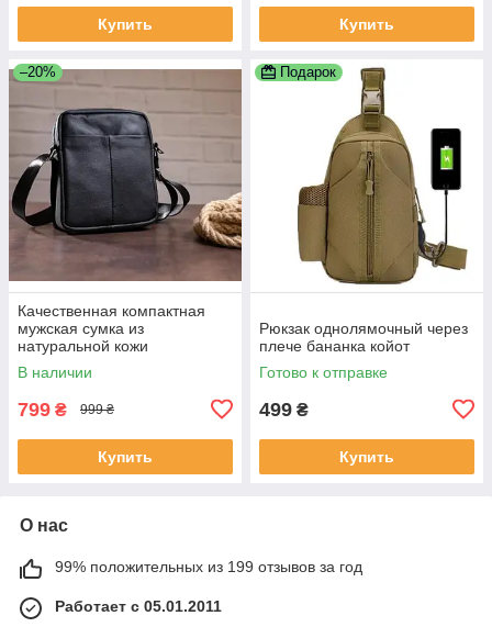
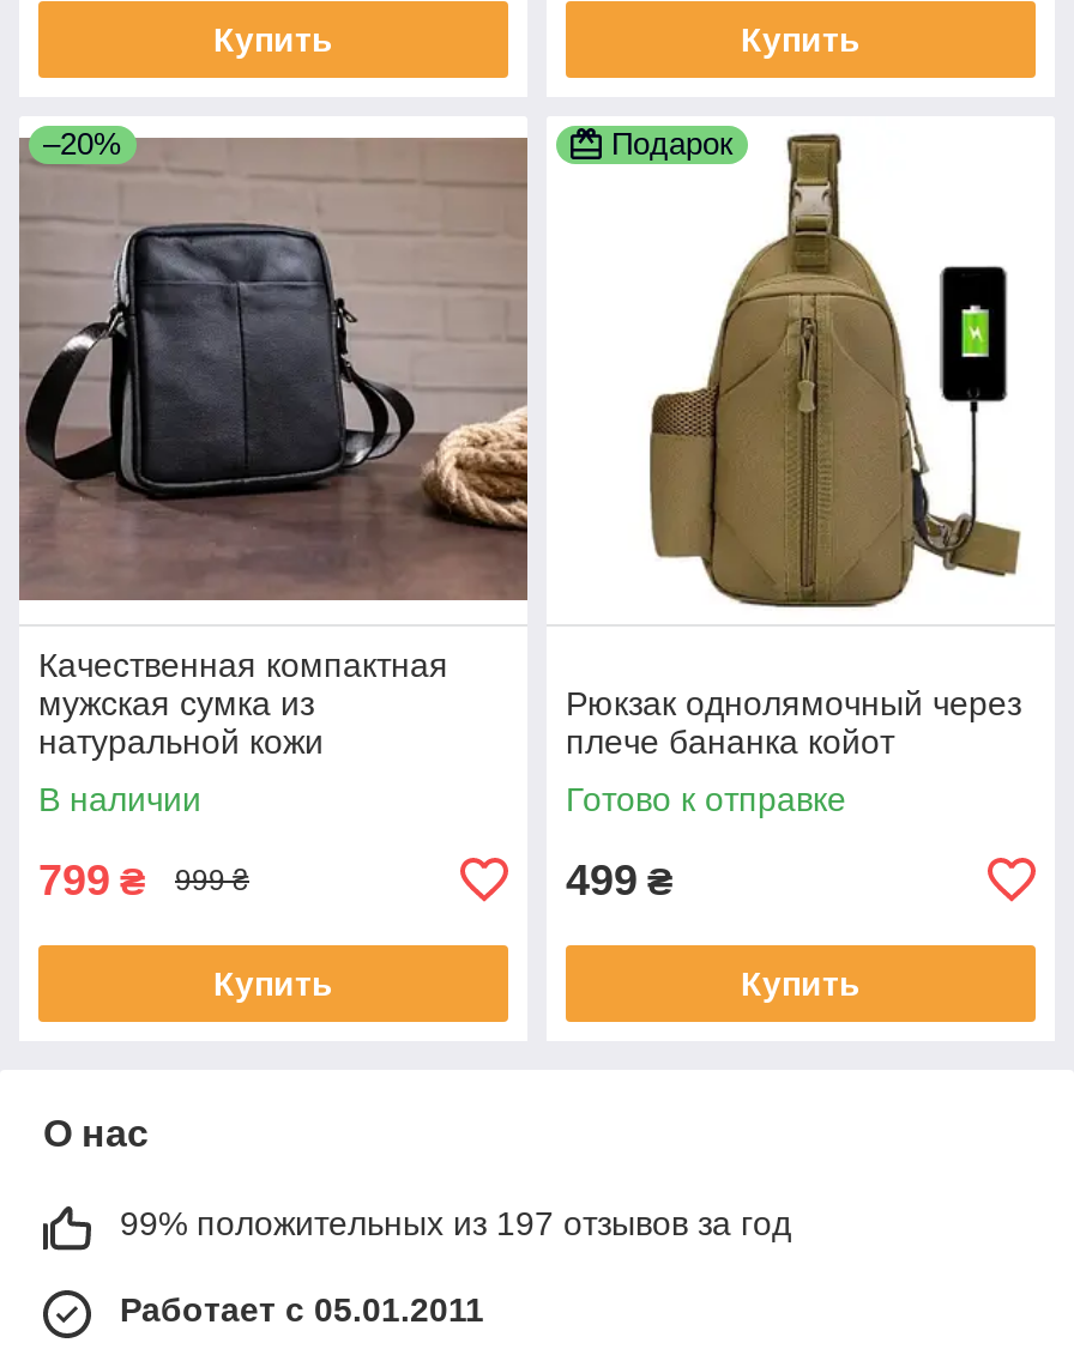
[55,558,362,575] 99% положительных из 199 отзывов за год -> [120,1204,791,1242] 99% положительных из 197 отзывов за год

